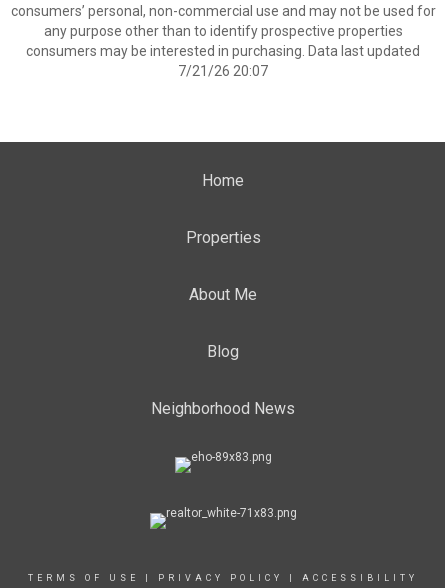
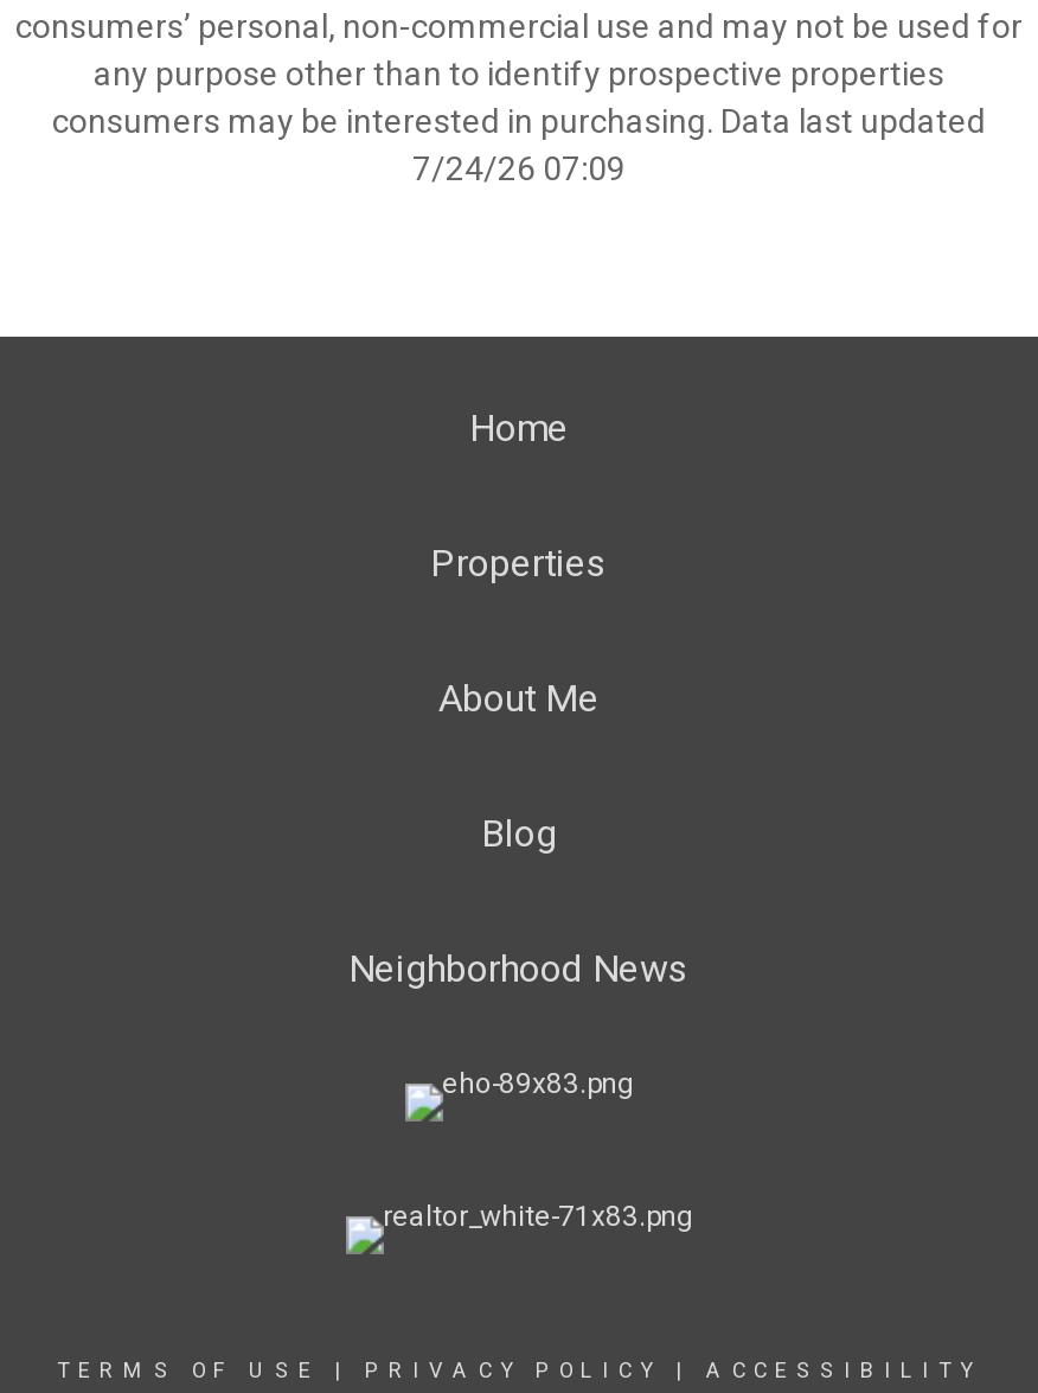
[178,63,268,79] 7/21/26 20:07 -> [412,149,626,187] 7/24/26 07:09

